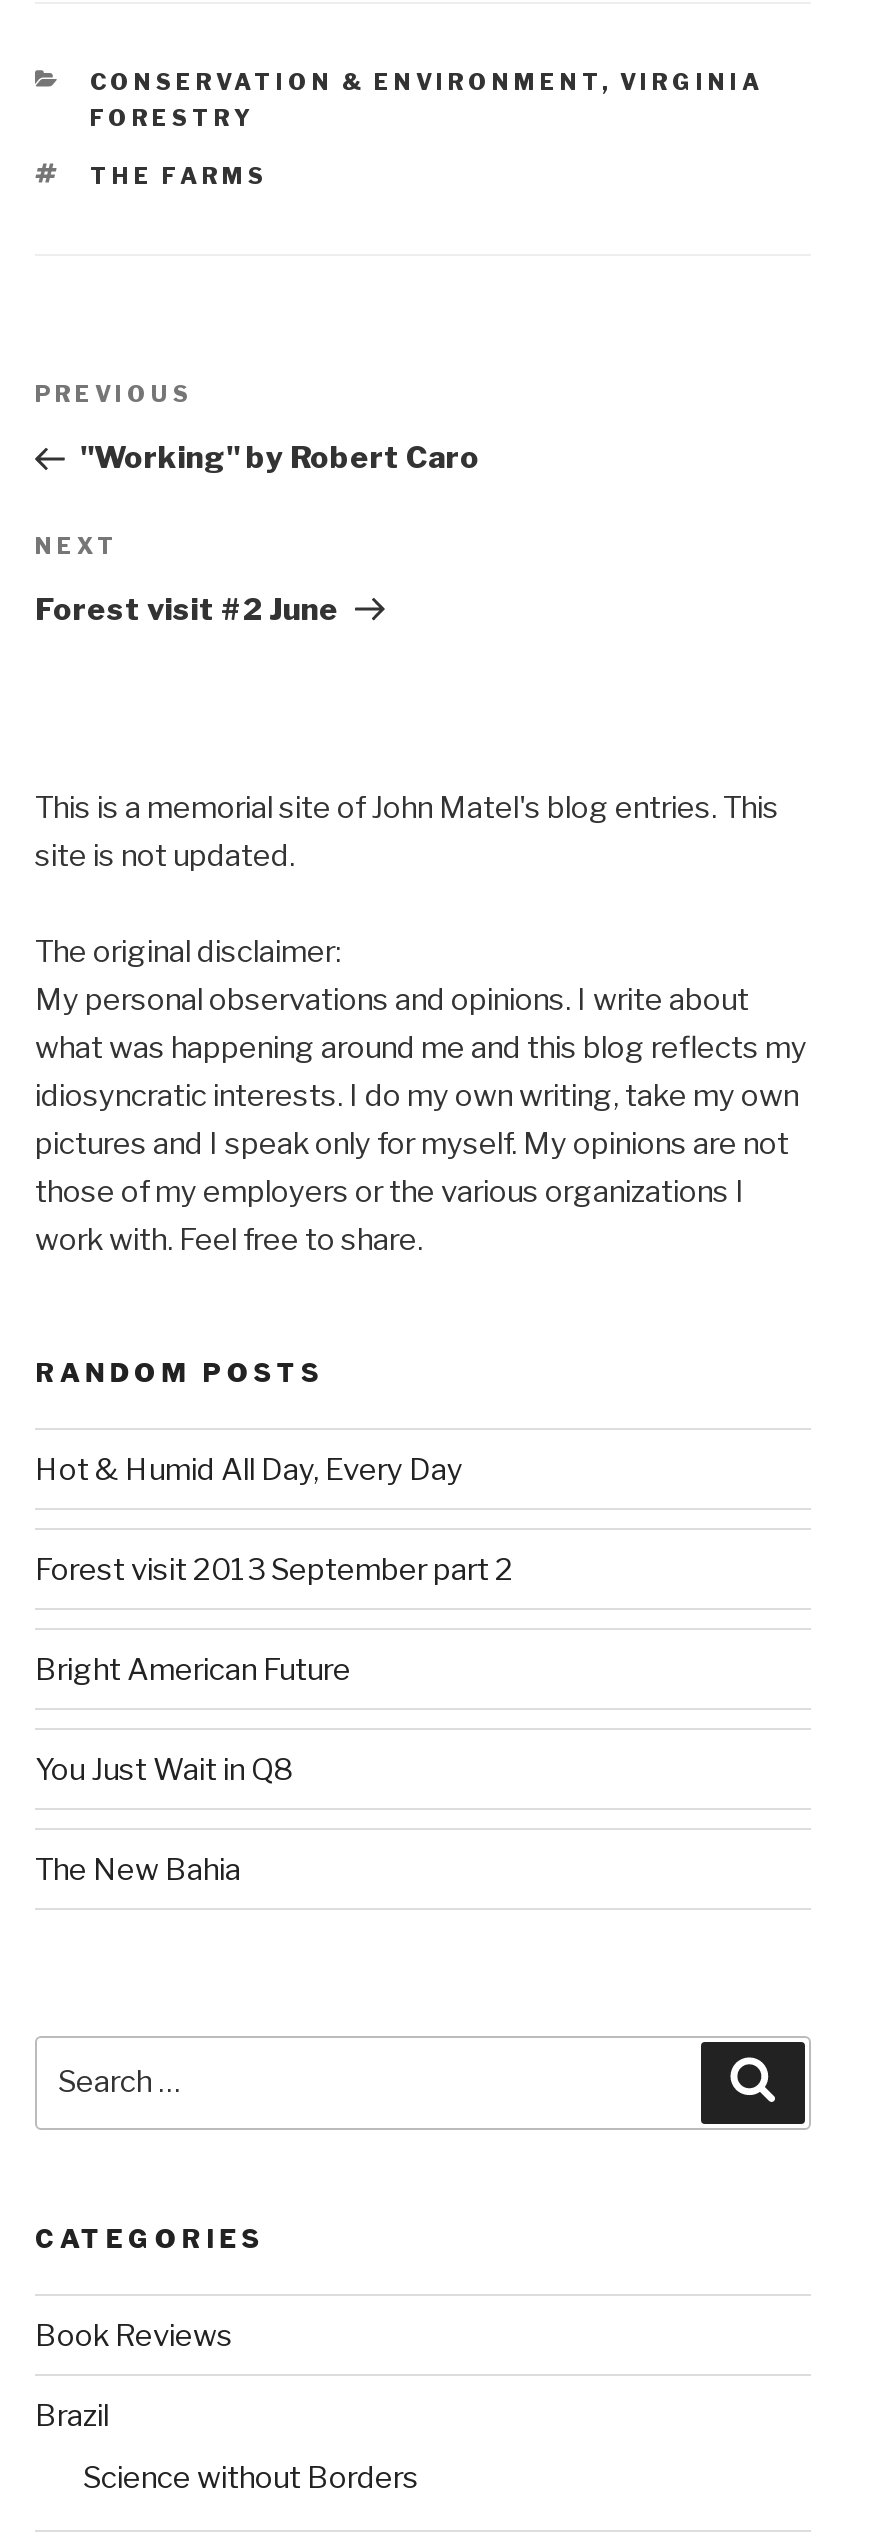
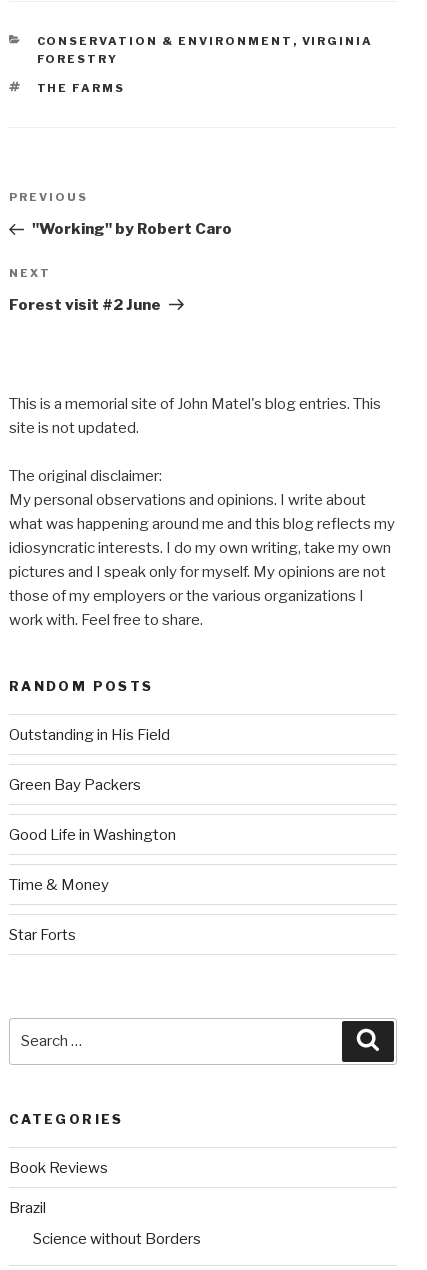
[35,1452,463,1488] Hot & Humid All Day, Every Day -> [9,726,170,744] Outstanding in His Field
[35,1552,513,1588] Forest visit 2013 September part 2 -> [9,776,141,794] Green Bay Packers
[35,1652,351,1688] Bright American Future -> [9,826,176,844] Good Life in Washington
[35,1752,293,1788] You Just Wait in Q8 -> [9,876,109,894] Time & Money
[35,1852,241,1888] The New Bahia -> [9,926,76,944] Star Forts

